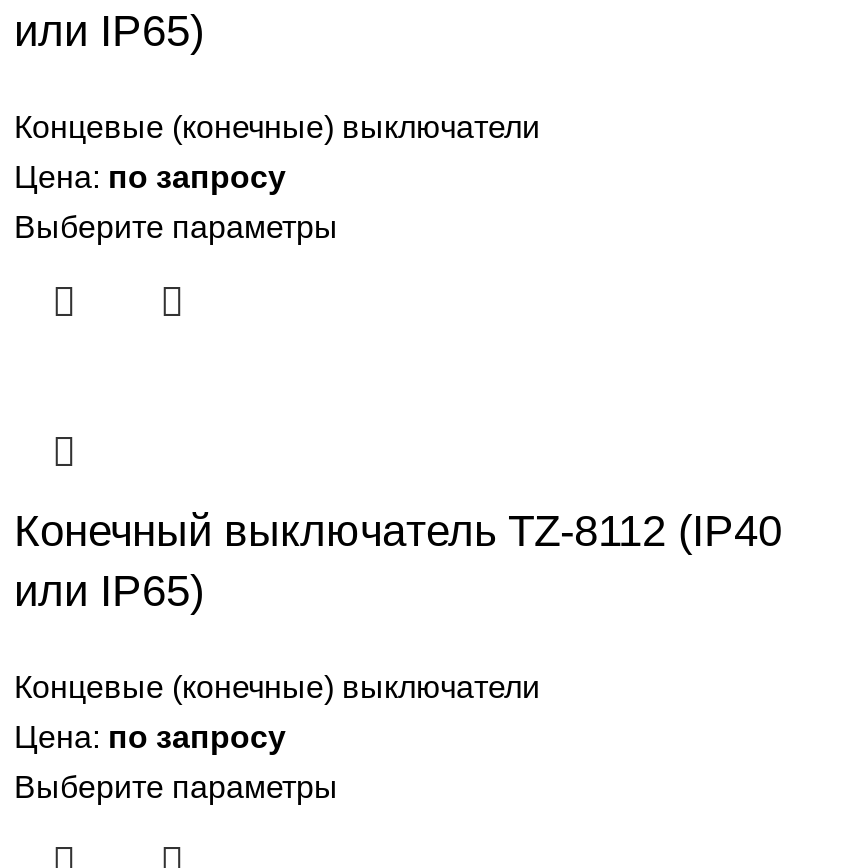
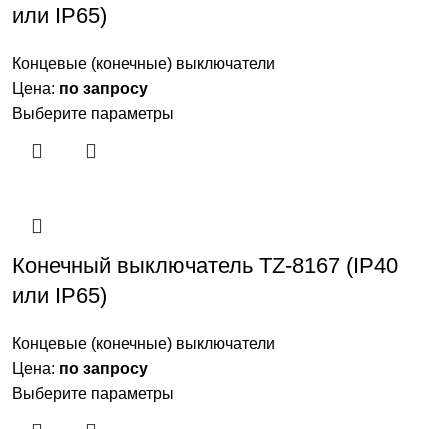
[14,506,782,556] Конечный выключатель TZ-8112 (IP40 -> [12,253,398,278] Конечный выключатель TZ-8167 (IP40

